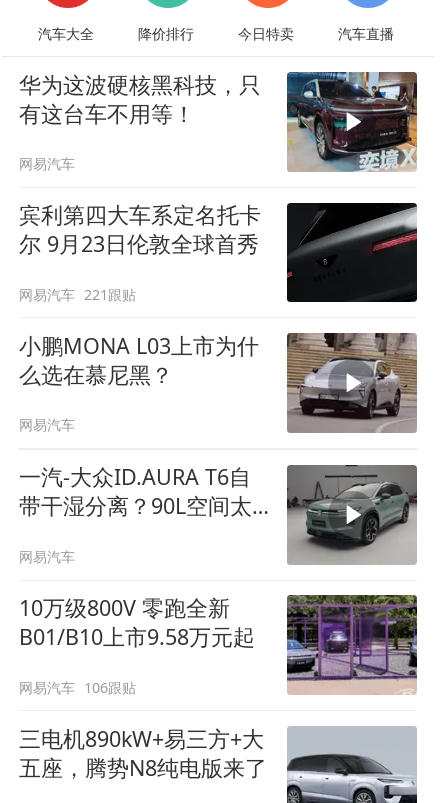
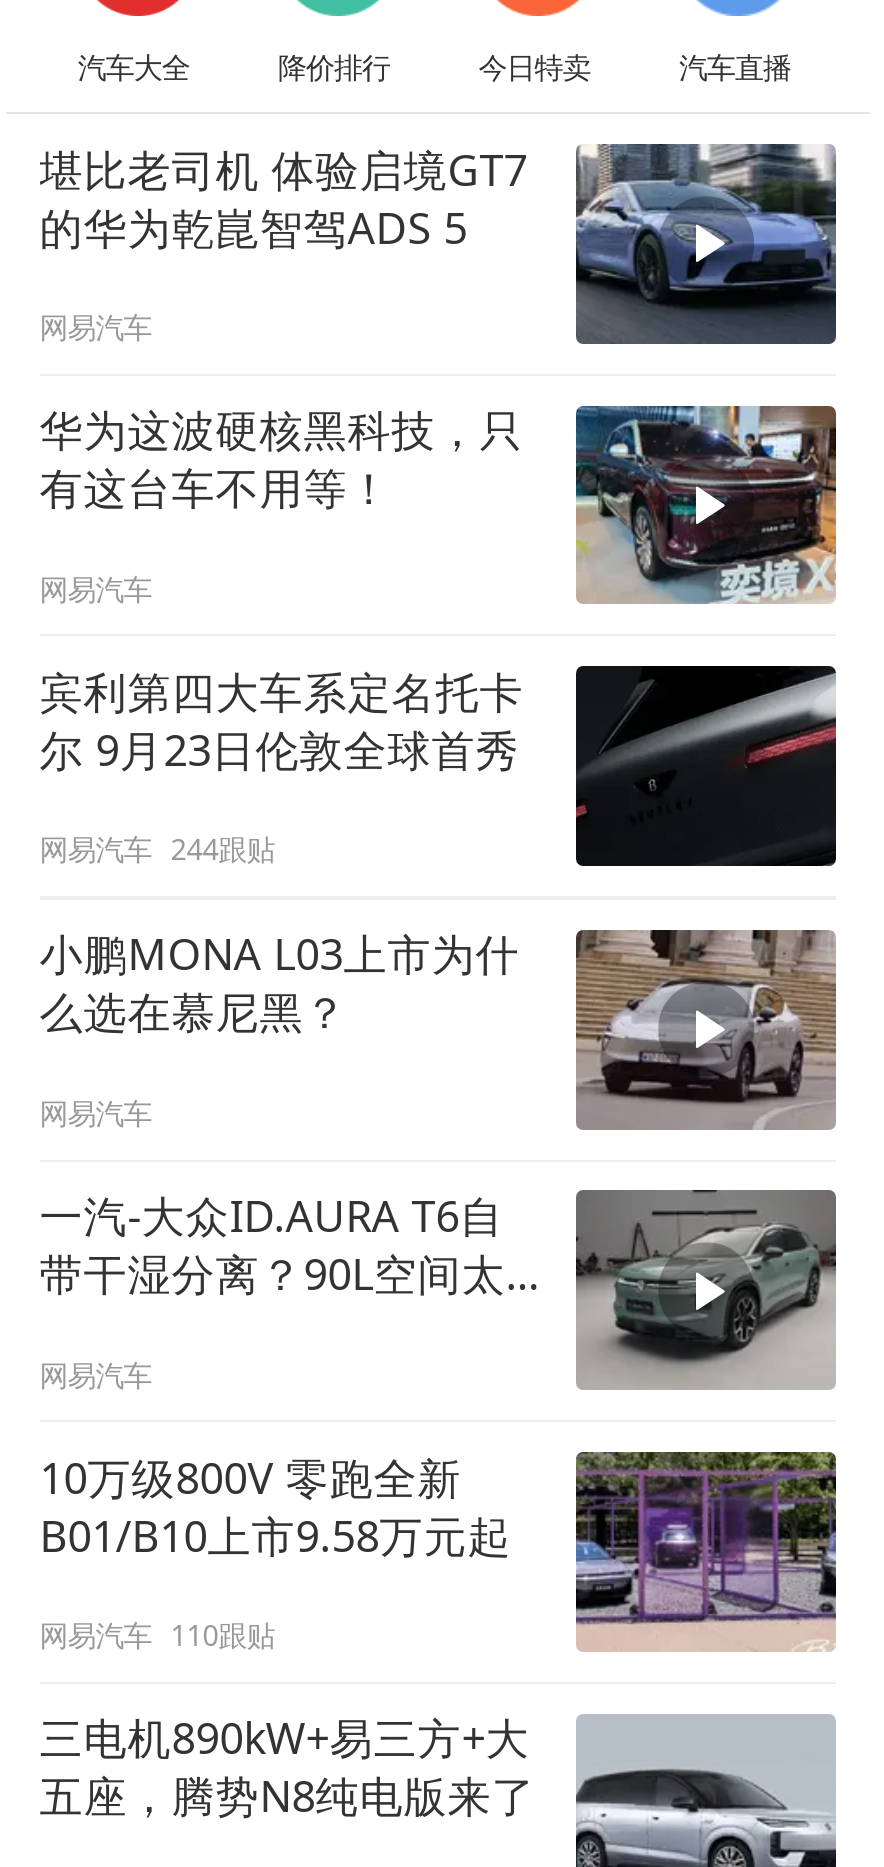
none -> [39,139,838,346] [image] | 堪比老司机 体验启境GT7 | 的华为乾崑智驾ADS 5 | 网易汽车
[19,285,136,304] 网易汽车 221跟贴 -> [39,831,275,869] 网易汽车 244跟贴
[19,678,136,697] 网易汽车 106跟贴 -> [39,1616,275,1654] 网易汽车 110跟贴

